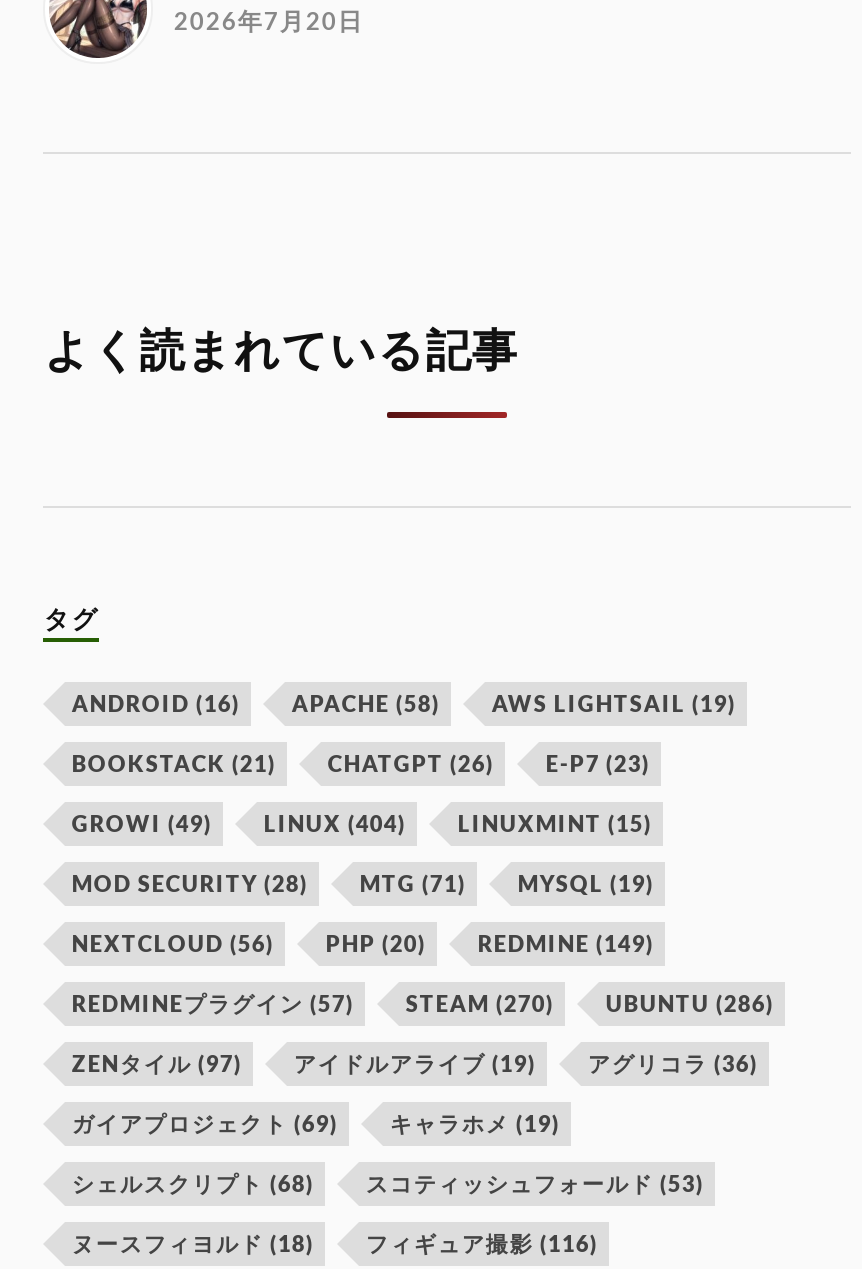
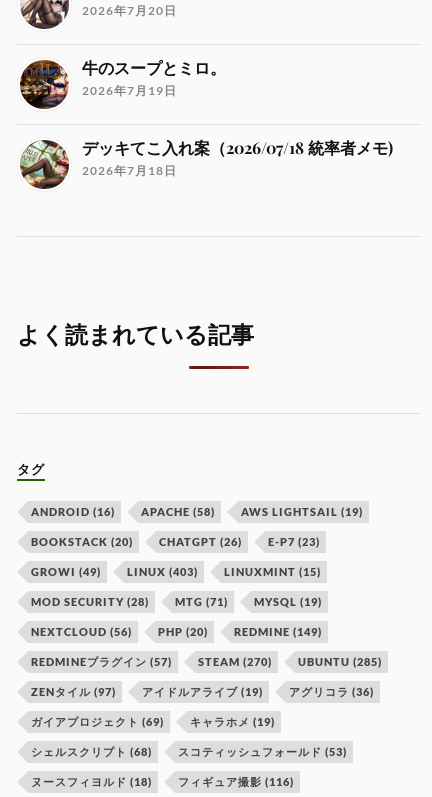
none -> [19,57,393,178] [image] | 牛のスープとミロ。 | 2026年7月19日 | デッキてこ入れ案（2026/07/18 統率者メモ) | 2026年7月18日
none -> [20,139,68,187] [image]
[72,750,650,776] BOOKSTACK (21) CHATGPT (26) E-P7 (23) -> [31,535,320,548] BOOKSTACK (20) CHATGPT (26) E-P7 (23)
[72,810,652,836] GROWI (49) LINUX (404) LINUXMINT (15) -> [31,565,321,578] GROWI (49) LINUX (403) LINUXMINT (15)
[72,990,774,1016] REDMINEプラグイン(57) STEAM (270) UBUNTU (286) -> [31,655,382,668] REDMINEプラグイン(57) STEAM (270) UBUNTU (285)

